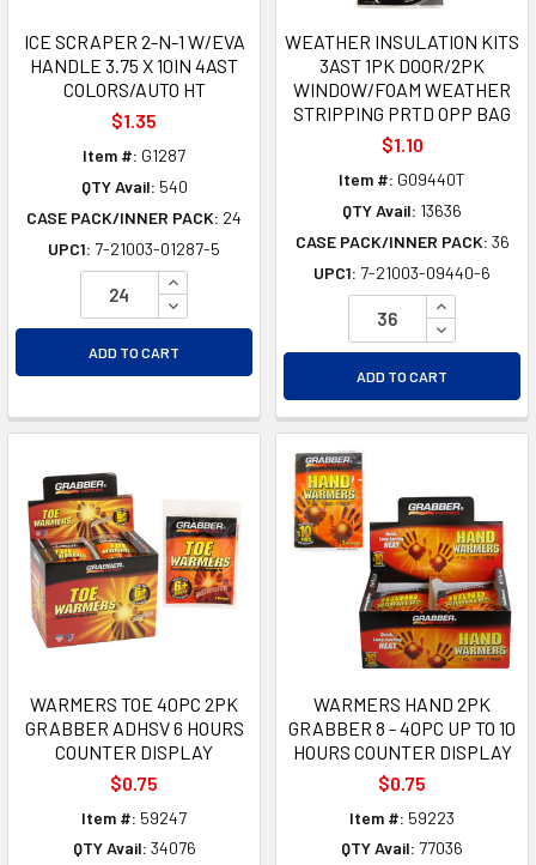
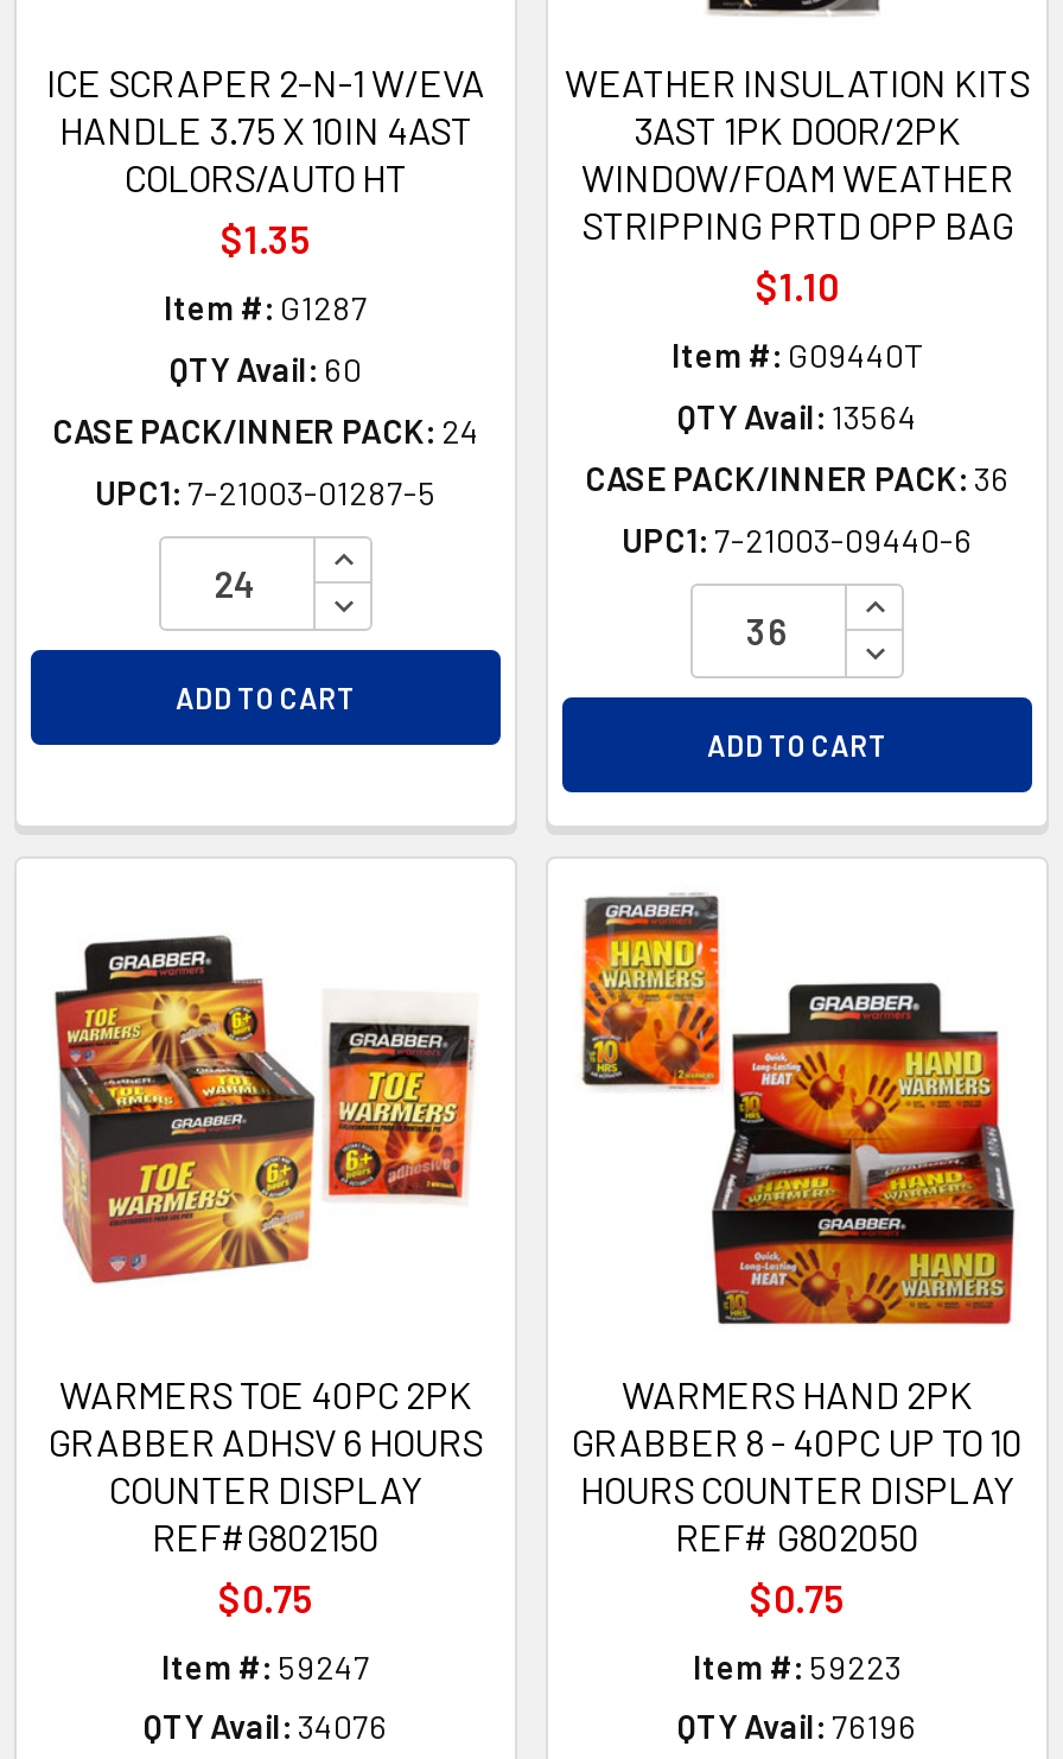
[81,176,187,196] QTY Avail: 540 -> [170,349,362,389] QTY Avail: 60
[342,200,462,220] QTY Avail: 13636 -> [677,396,917,436] QTY Avail: 13564
none -> [152,1513,380,1558] REF#G802150
none -> [675,1513,919,1558] REF# G802050
[341,838,463,858] QTY Avail: 77036 -> [677,1707,917,1747] QTY Avail: 76196

